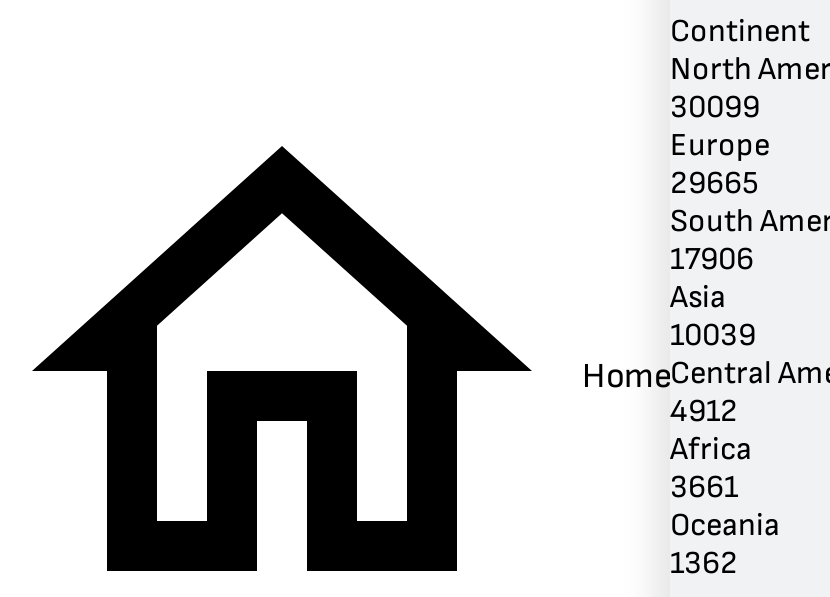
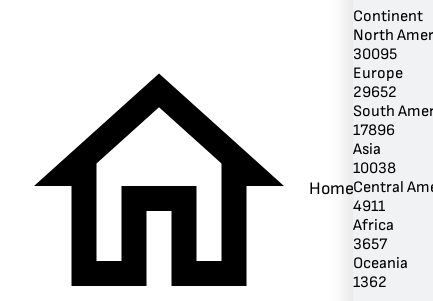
[670,89,760,127] 30099 -> [353,45,397,64] 30095
[670,165,758,203] 29665 -> [353,83,397,102] 29652
[670,241,754,279] 17906 -> [353,121,395,140] 17896
[670,317,756,355] 10039 -> [353,159,396,178] 10038
[670,393,738,431] 4912 -> [353,197,385,216] 4911
[670,469,738,507] 3661 -> [353,235,387,254] 3657

